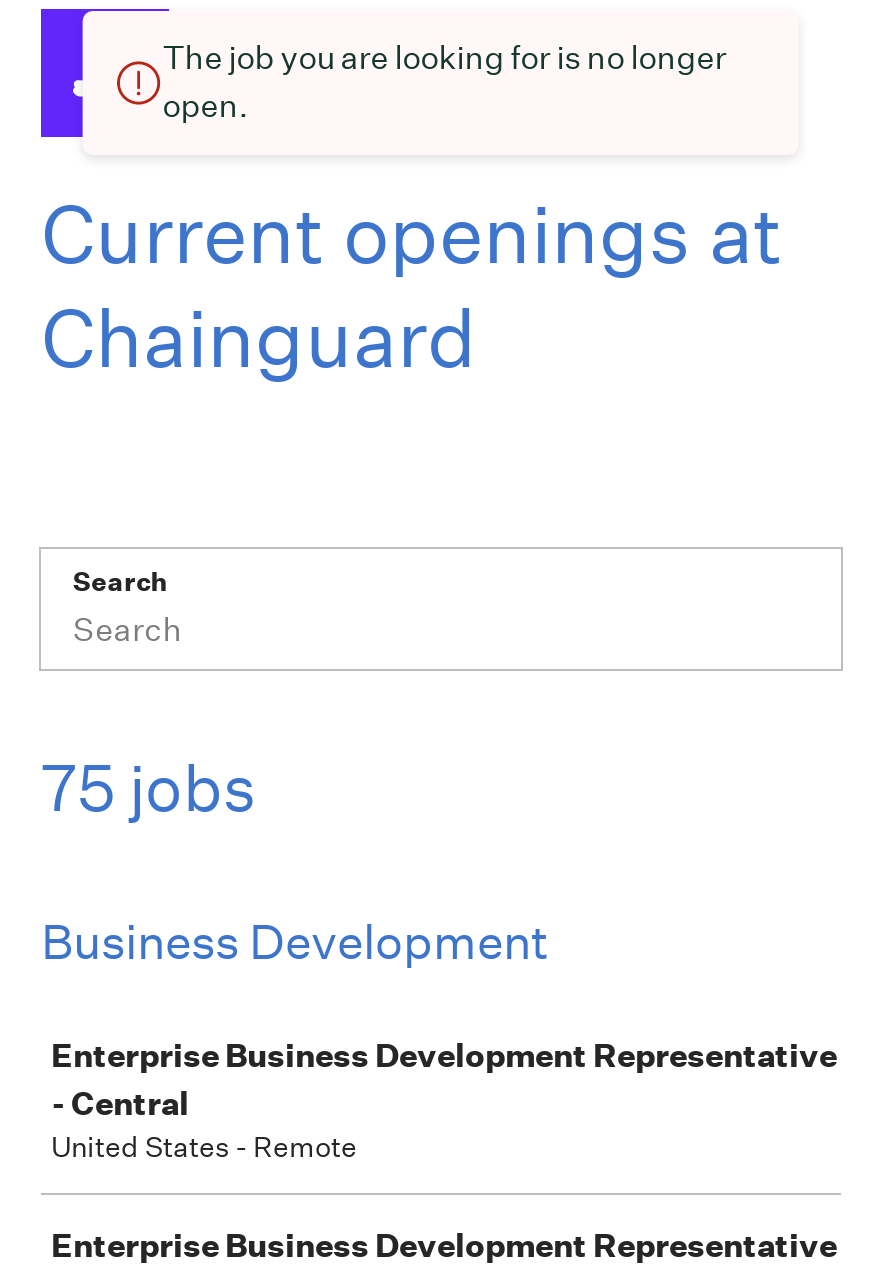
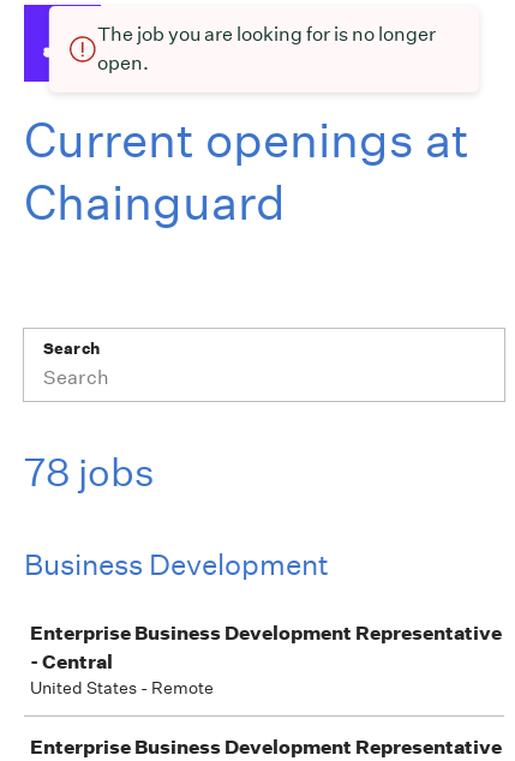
[41,749,257,827] 75 jobs -> [24,449,155,496] 78 jobs

